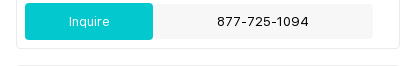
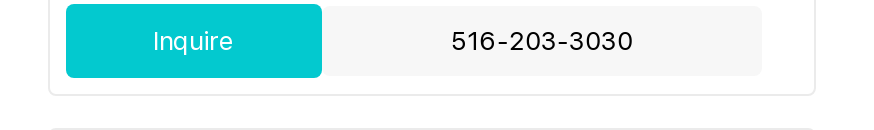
[217,14,309,29] 877-725-1094 -> [451,26,633,56] 516-203-3030

